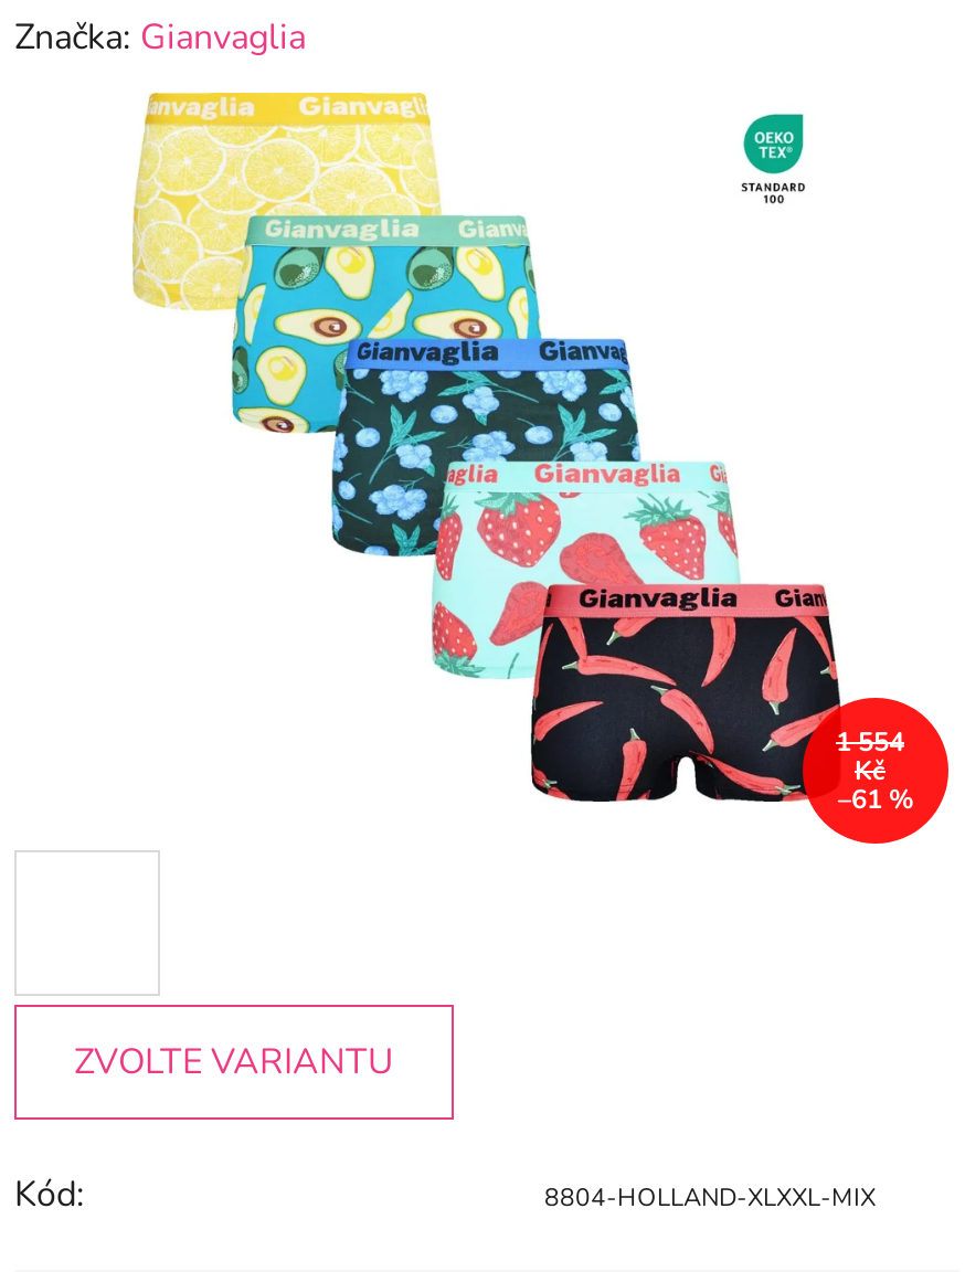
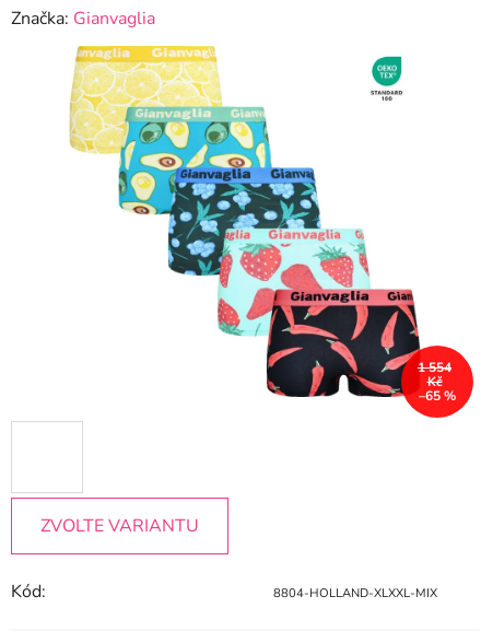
[838,781,913,816] –61 % -> [419,387,456,404] –65 %

